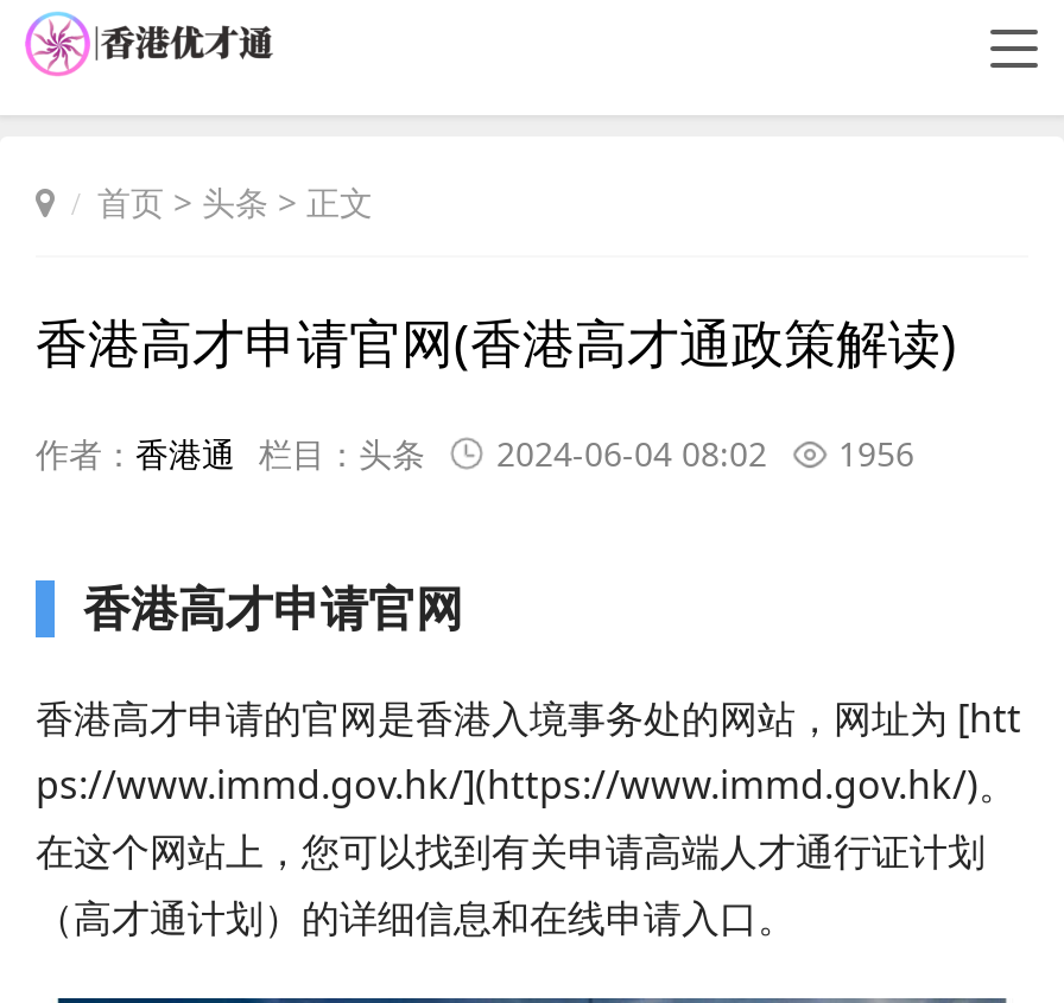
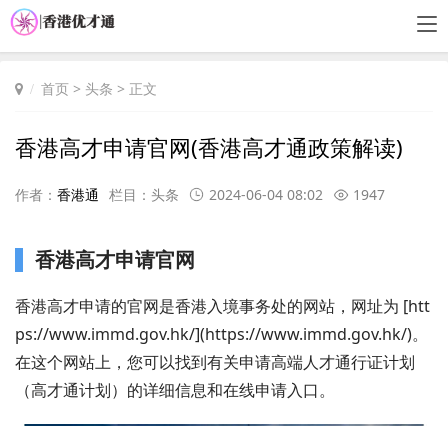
[36,431,914,476] 作者：香港通 栏目：头条 2024-06-04 08:02 1956 -> [15,185,385,204] 作者：香港通 栏目：头条 2024-06-04 08:02 1947

